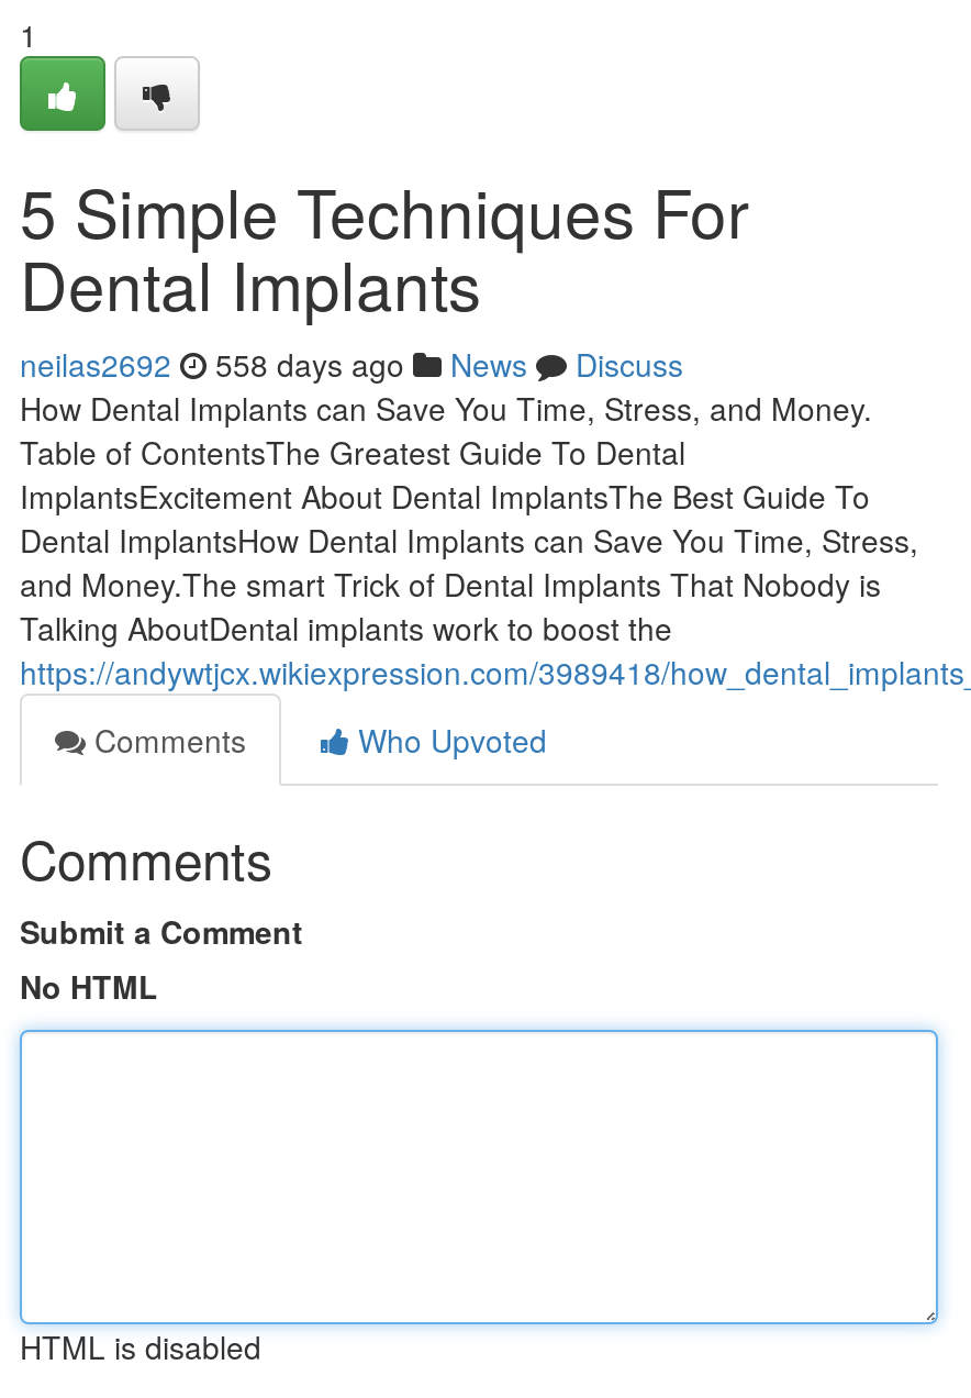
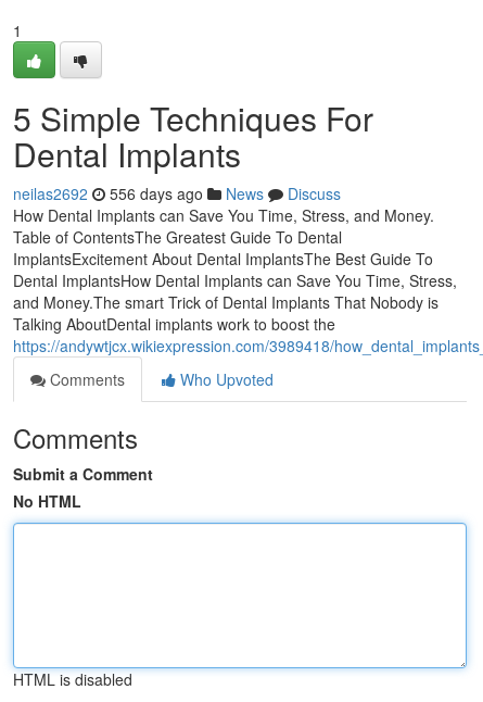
[20,342,683,386] neilas2692 558 days ago News Discuss -> [13,183,341,204] neilas2692 556 days ago News Discuss

